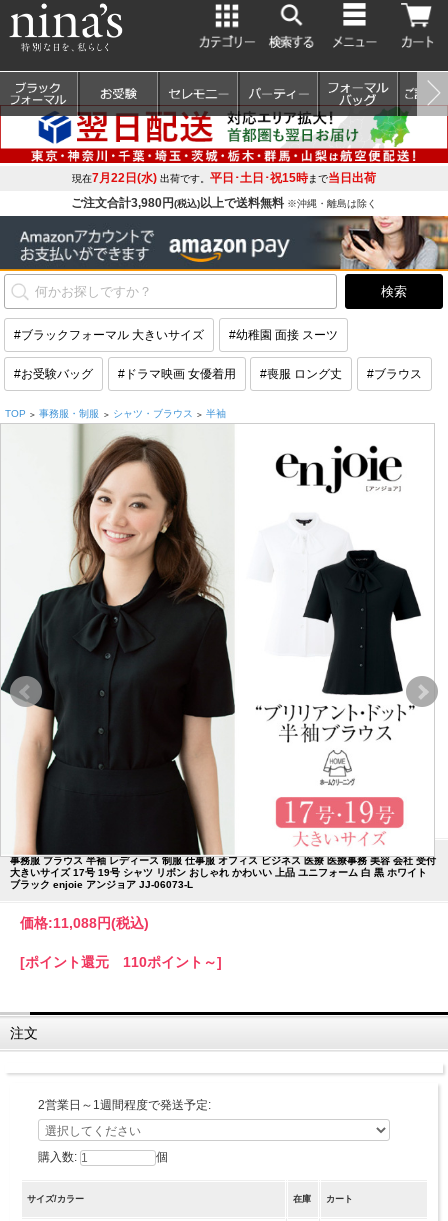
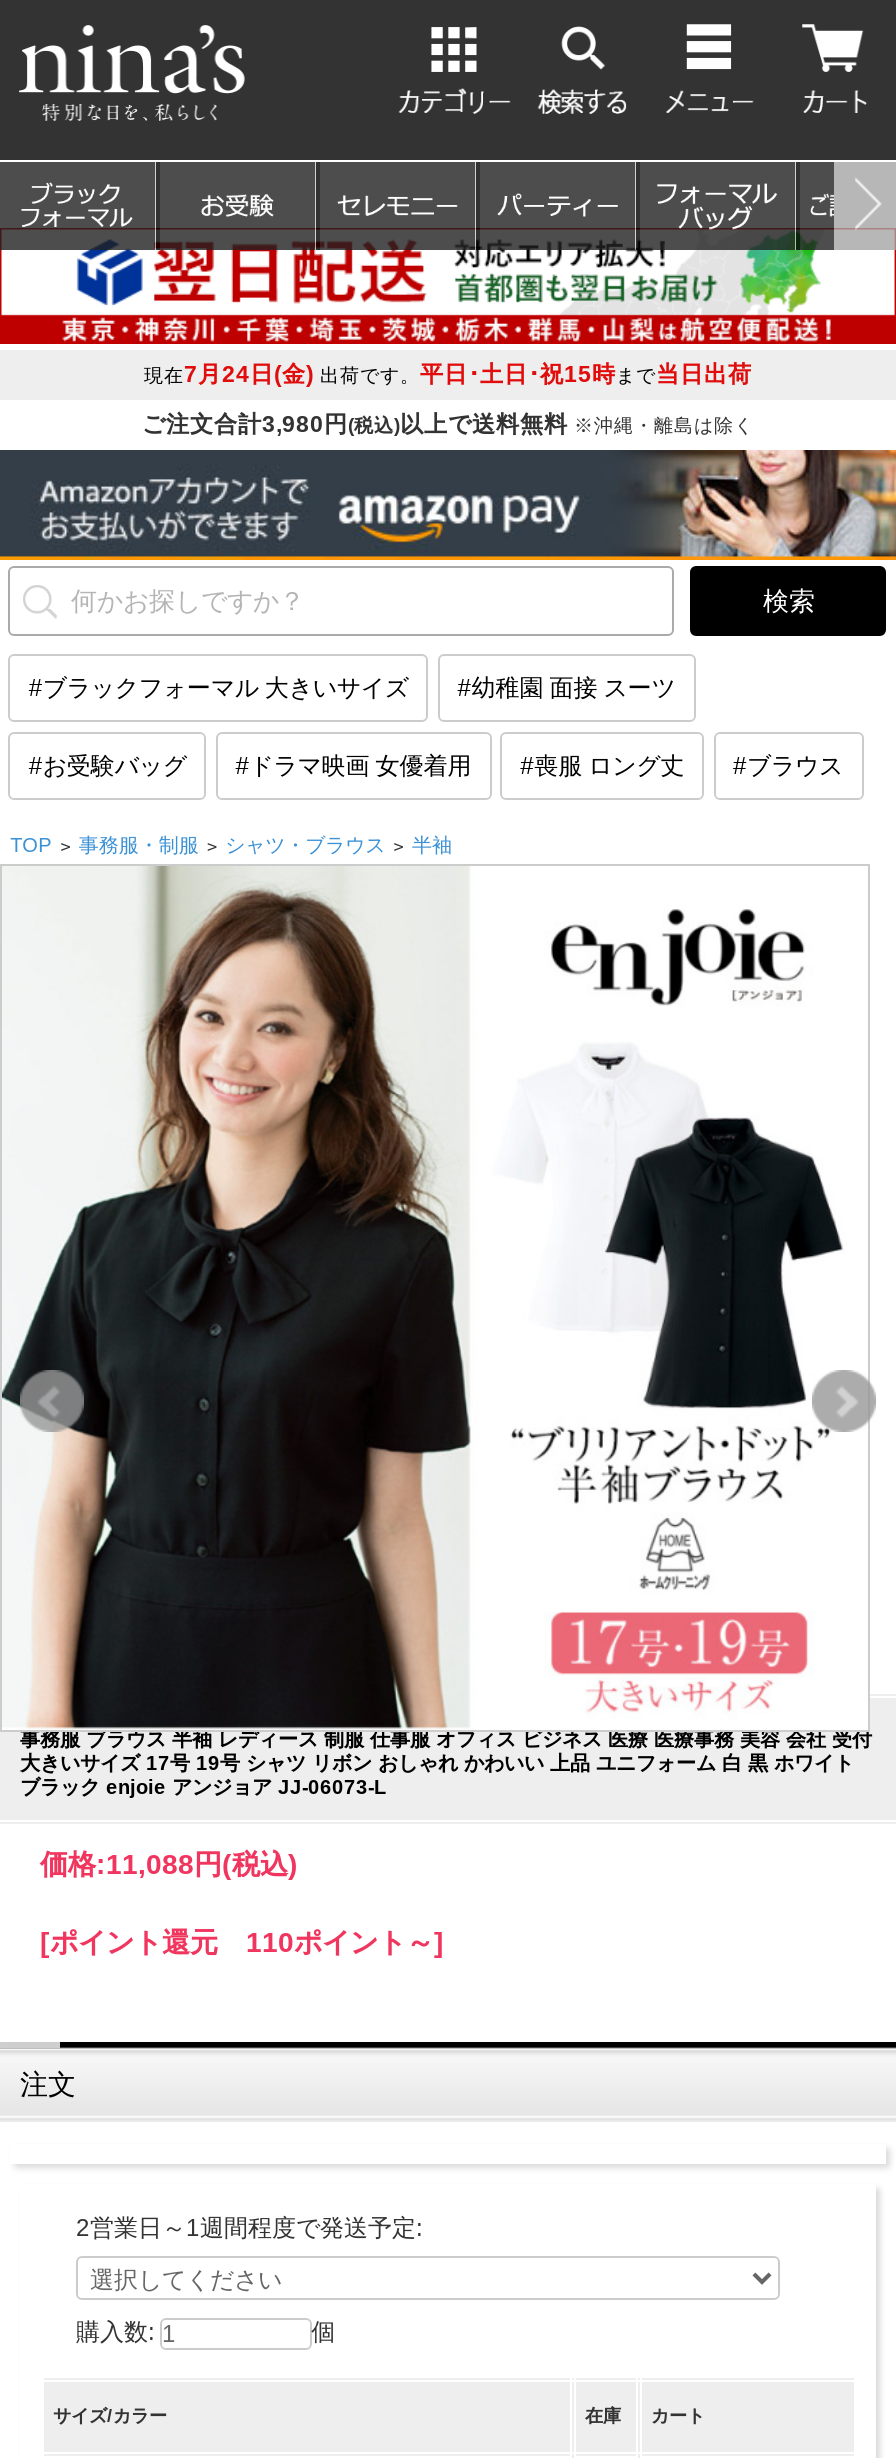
[72,172,376,184] 現在7月22日(水)出荷です。平日･土日･祝15時まで当日出荷 -> [144,362,752,386] 現在7月24日(金)出荷です。平日･土日･祝15時まで当日出荷

